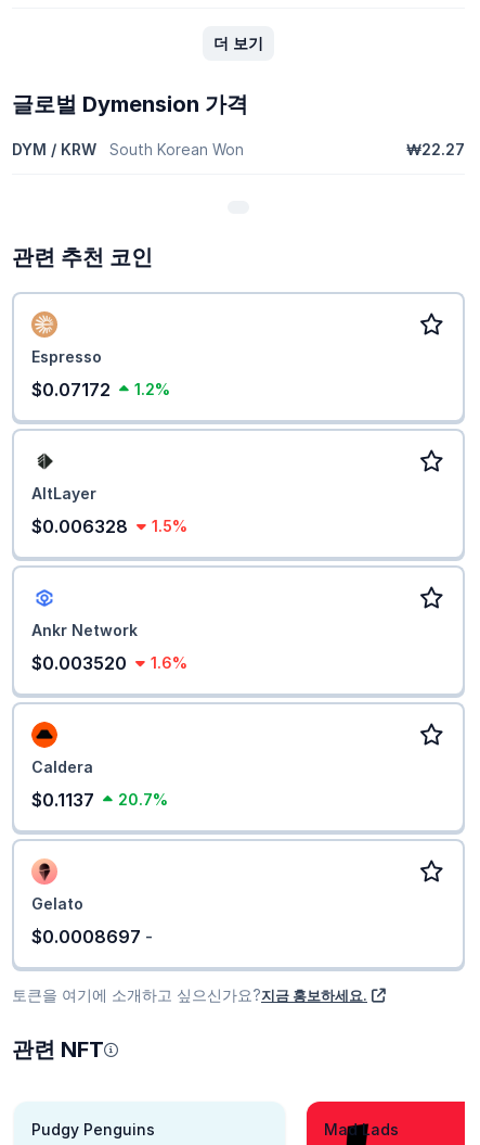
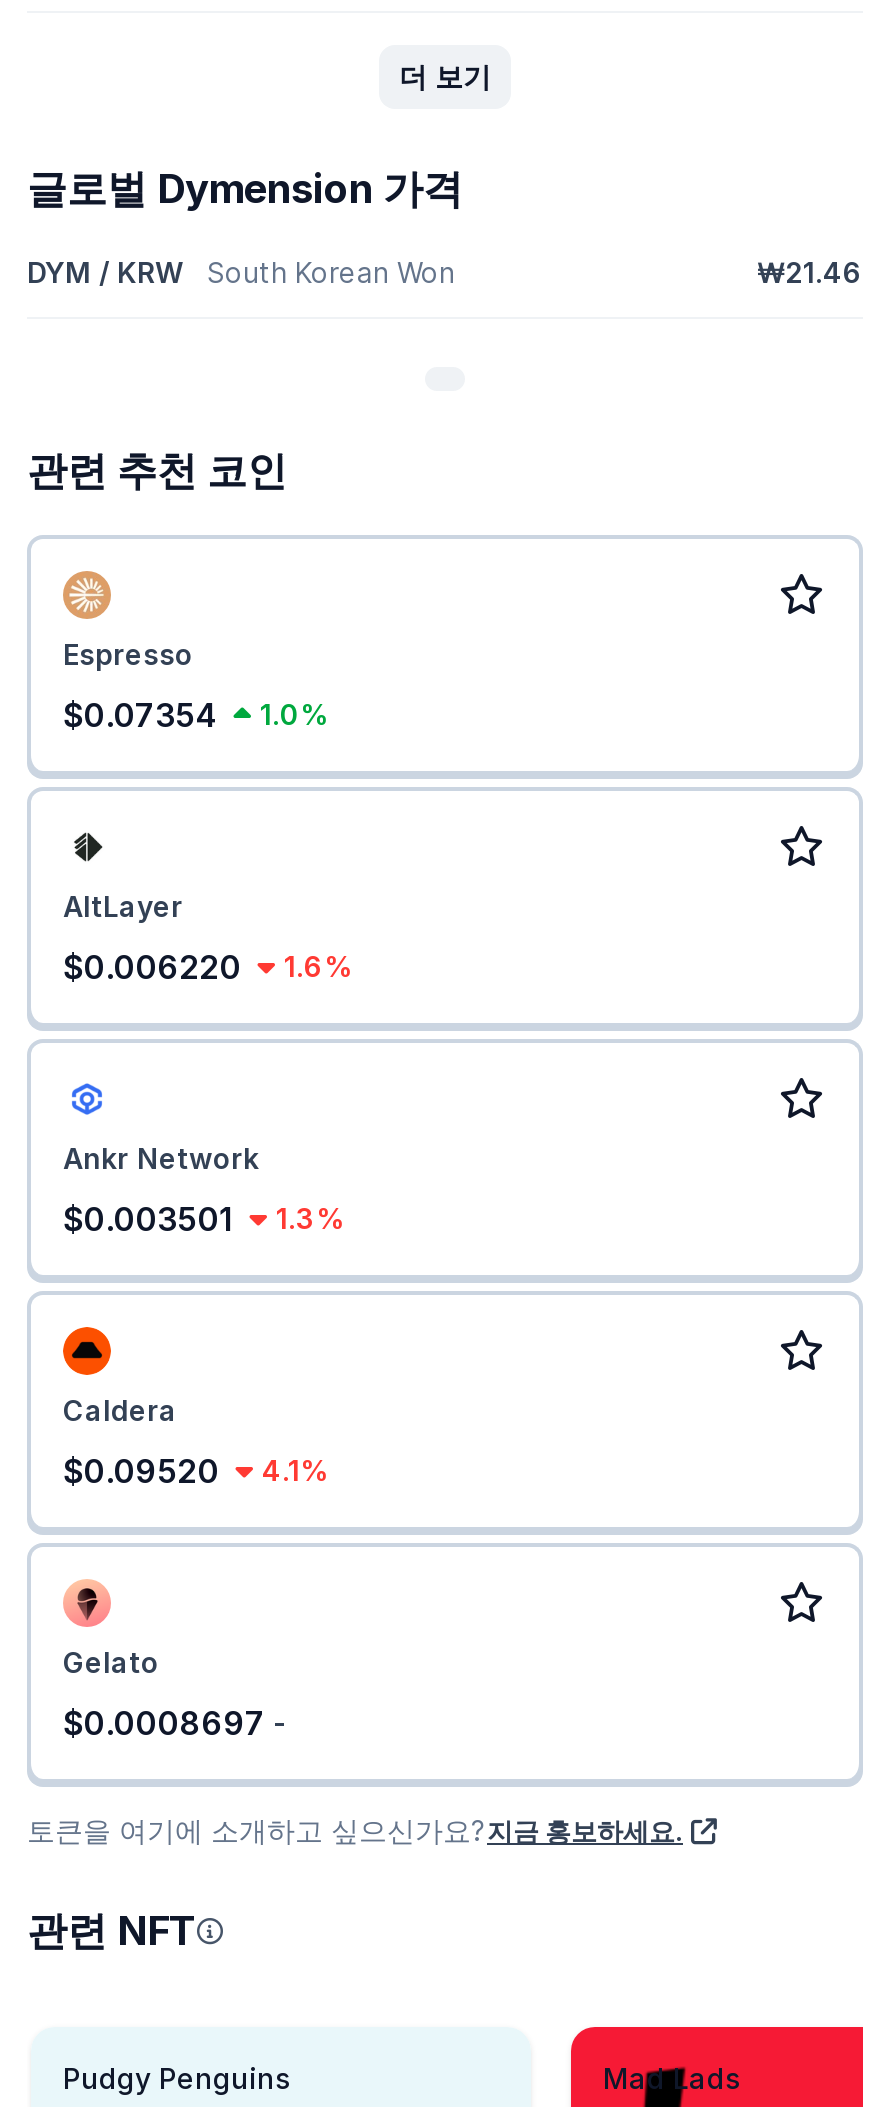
[406,140,465,159] ₩22.27 -> [757,255,863,289] ₩21.46
[31,379,111,401] $0.07172 -> [63,695,217,735] $0.07354
[134,380,170,398] 1.2% -> [260,697,328,731] 1.0%
[31,516,128,537] $0.006328 -> [63,947,241,987] $0.006220
[151,517,187,535] 1.5% -> [284,949,352,983] 1.6%
[31,652,127,674] $0.003520 -> [63,1199,233,1239] $0.003501
[150,653,187,672] 1.6% -> [276,1201,344,1235] 1.3%
[31,789,94,811] $0.1137 -> [63,1451,219,1491] $0.09520
[118,790,167,809] 20.7% -> [262,1453,328,1487] 4.1%

